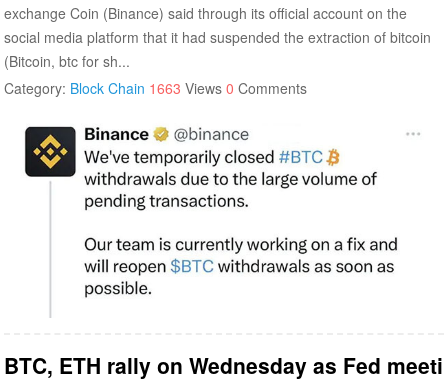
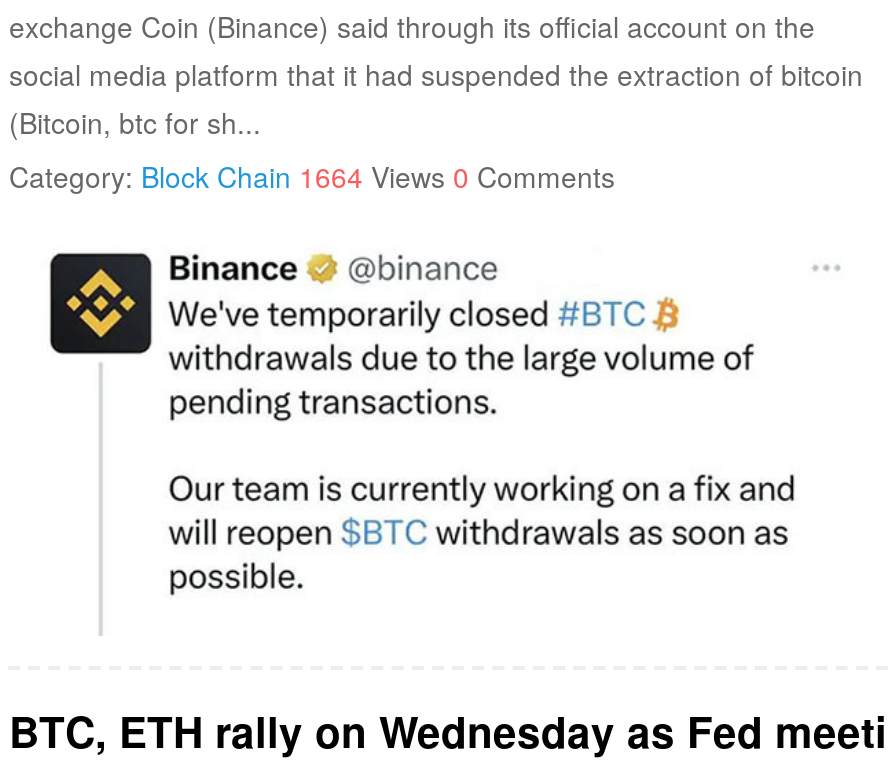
[4,78,307,98] Category: Block Chain 1663 Views 0 Comments -> [9,156,615,196] Category: Block Chain 1664 Views 0 Comments

